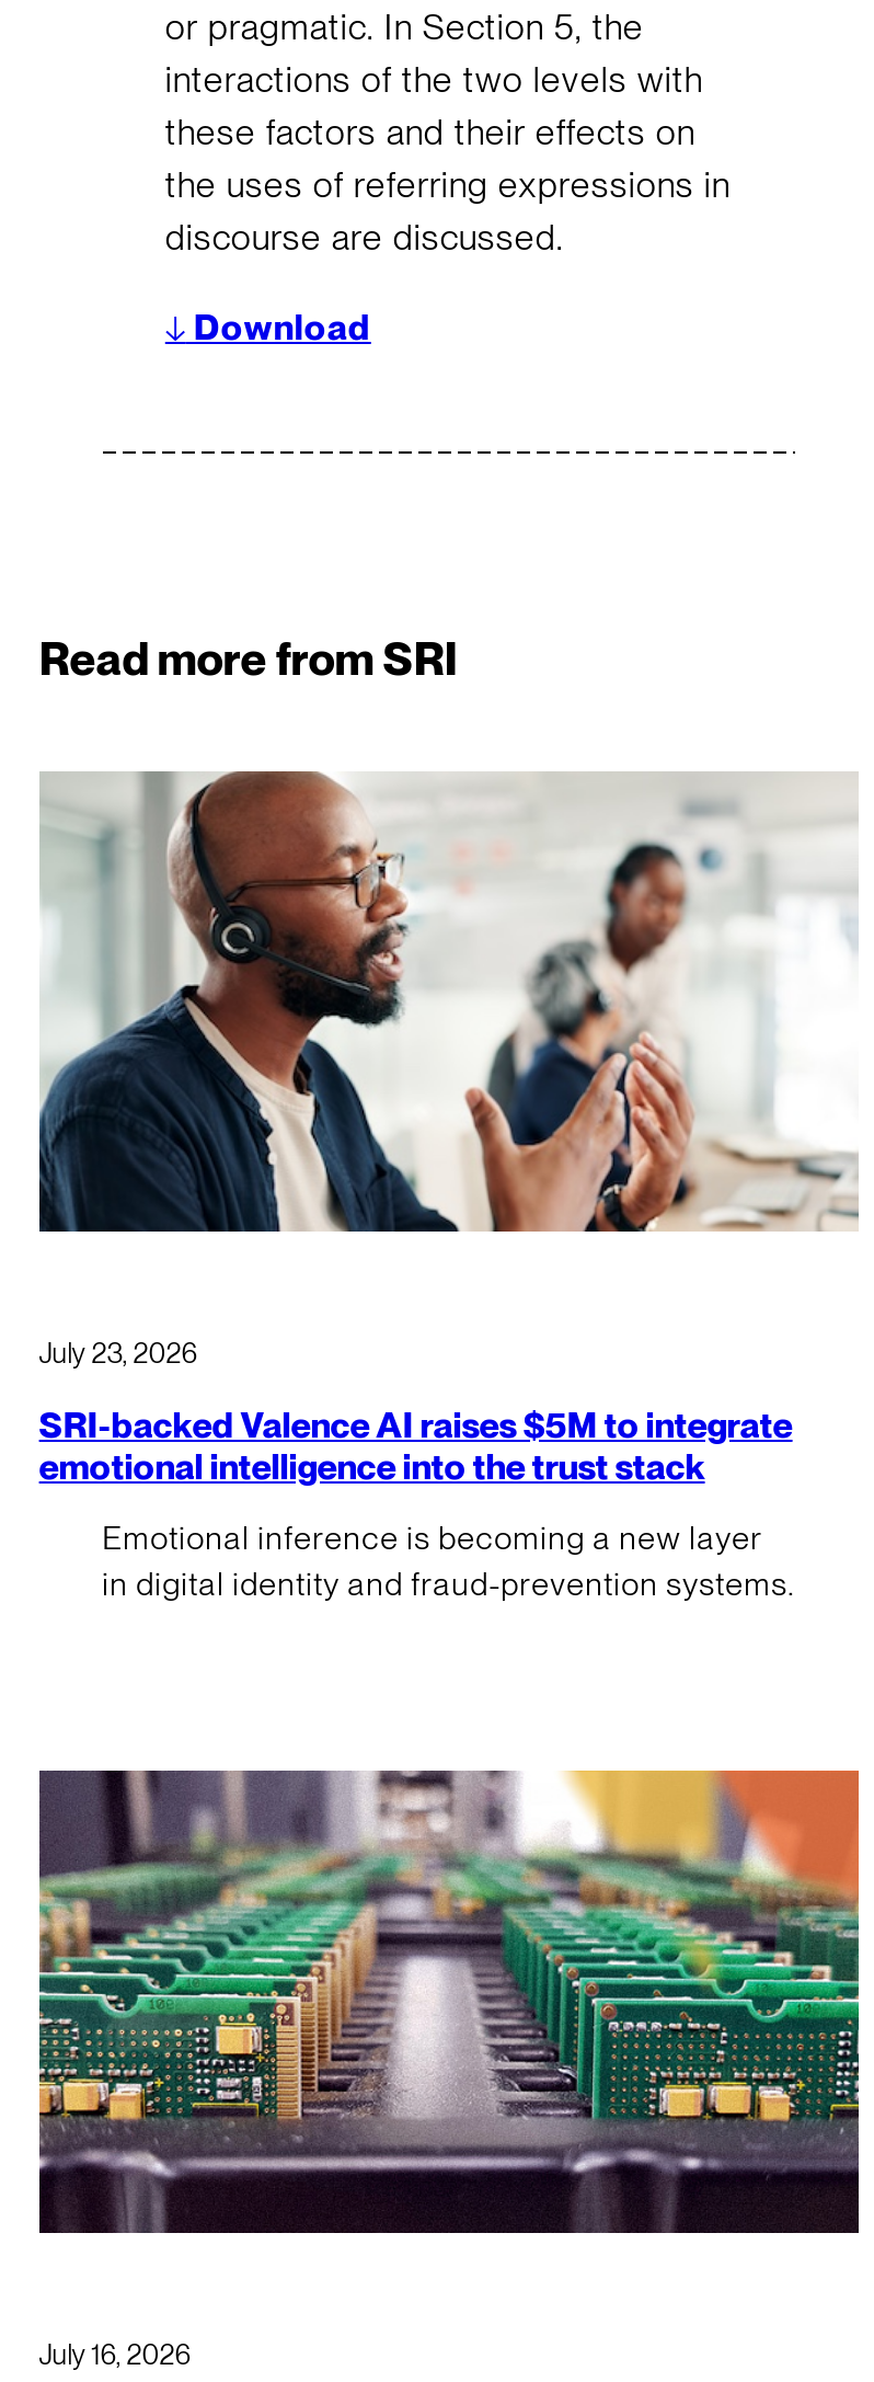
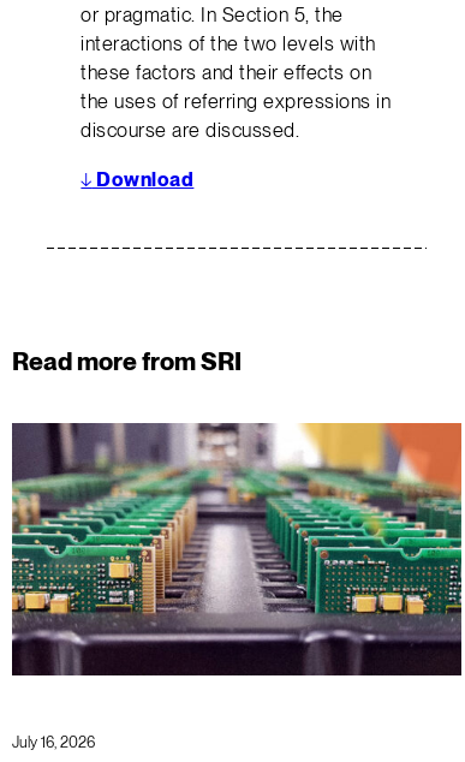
[39,771,859,1234] [image] -> none
[39,1337,795,1604] July 23, 2026 | SRI-backed Valence AI raises $5M to integrate | emotional intelligence into the trust stack | Emotional inference is becoming a new layer | in digital identity and fraud-prevention systems. -> none

